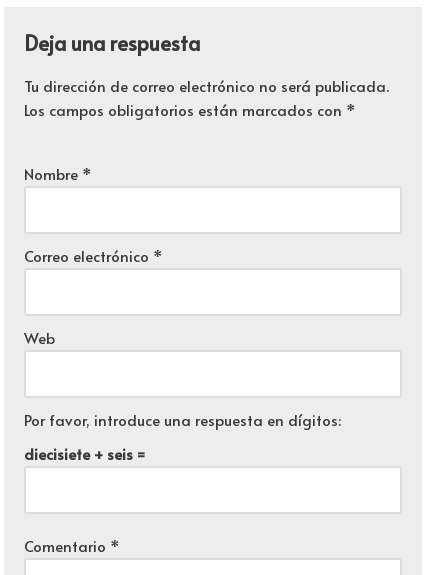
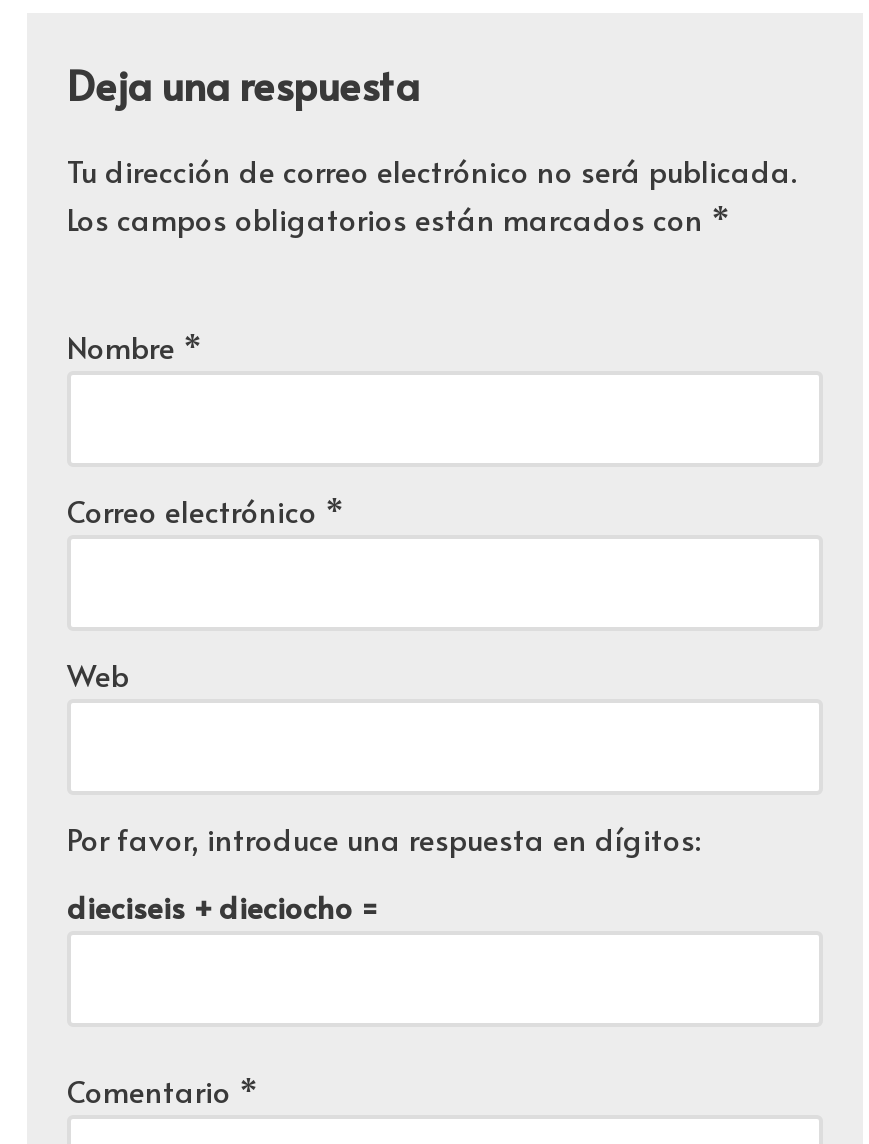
[24,443,145,464] diecisiete + seis = -> [67,886,377,928] dieciseis + dieciocho =

